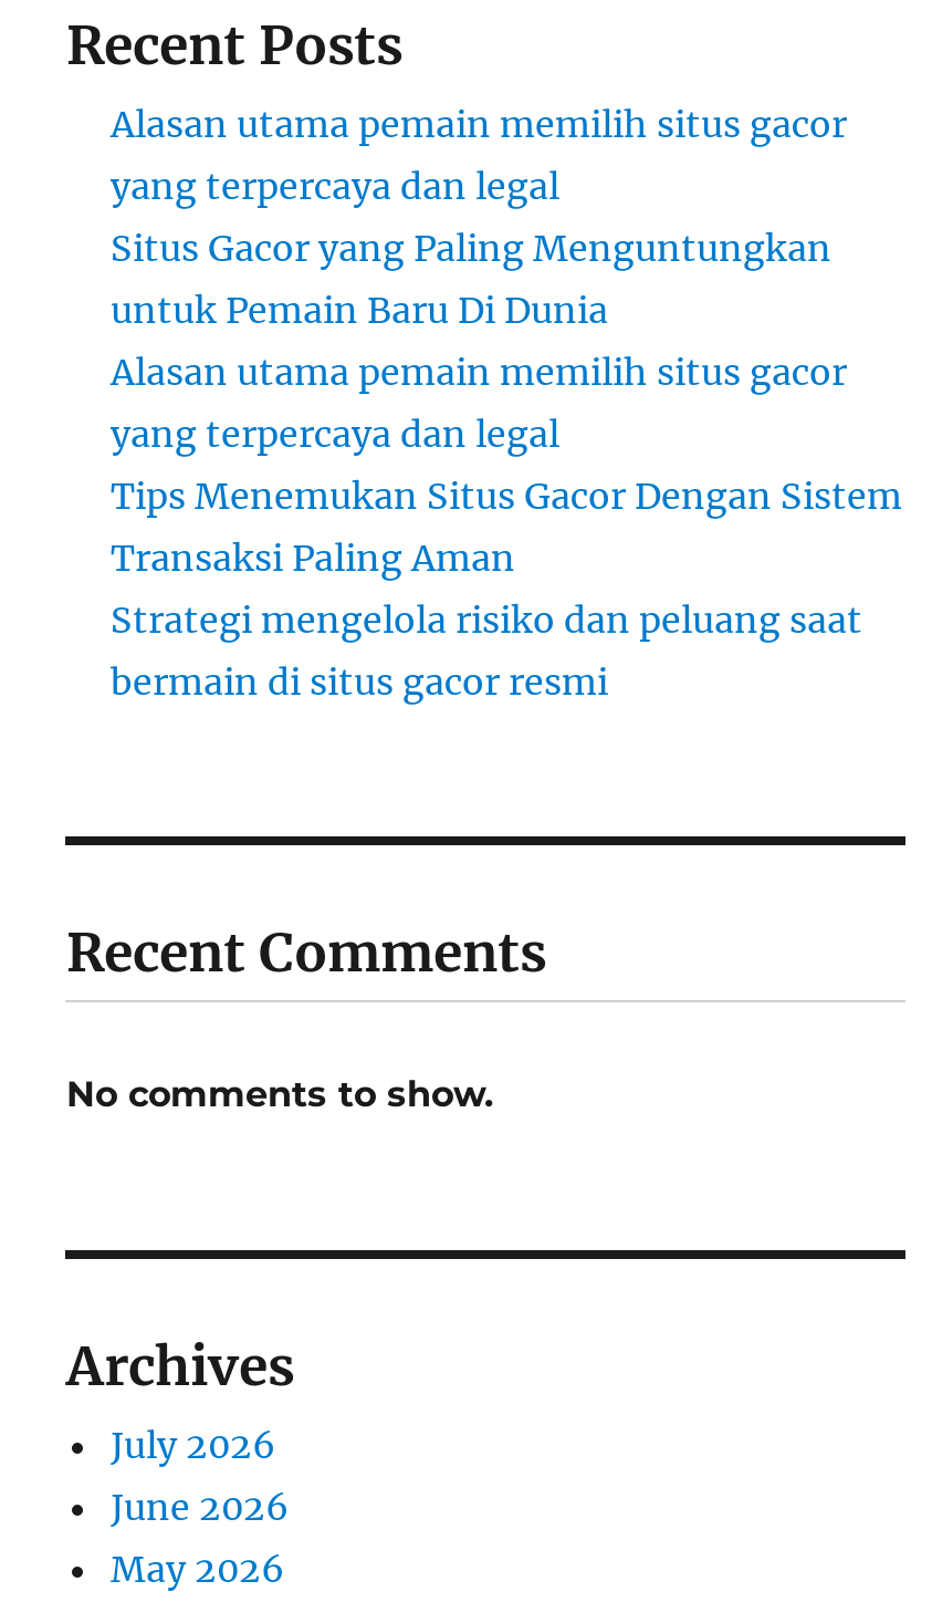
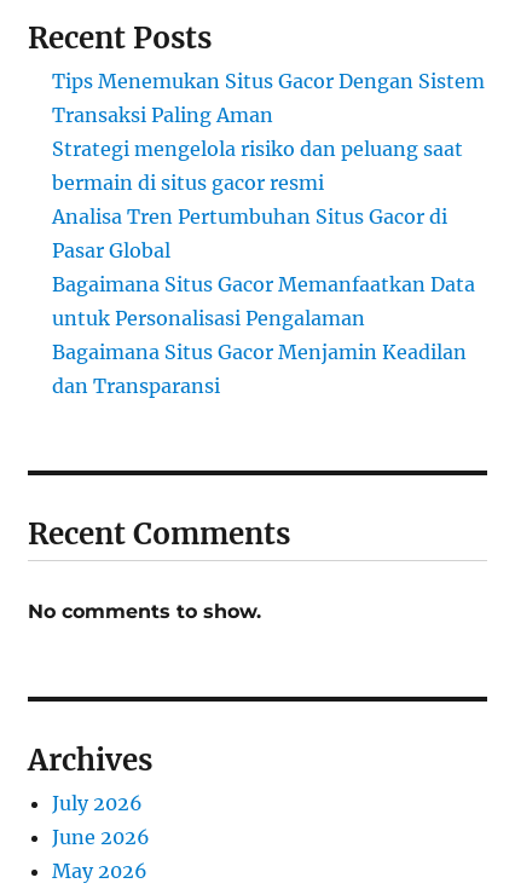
[111,102,847,456] Alasan utama pemain memilih situs gacor | yang terpercaya dan legal | Situs Gacor yang Paling Menguntungkan | untuk Pemain Baru Di Dunia | Alasan utama pemain memilih situs gacor | yang terpercaya dan legal -> none
moved [111,474,902,704] -> [53,69,485,195]: Tips Menemukan Situs Gacor Dengan Sistem | Transaksi Paling Aman | Strategi mengelola risiko dan peluang saat | bermain di situs gacor resmi
none -> [53,205,476,398] Analisa Tren Pertumbuhan Situs Gacor di | Pasar Global | Bagaimana Situs Gacor Memanfaatkan Data | untuk Personalisasi Pengalaman | Bagaimana Situs Gacor Menjamin Keadilan | dan Transparansi

